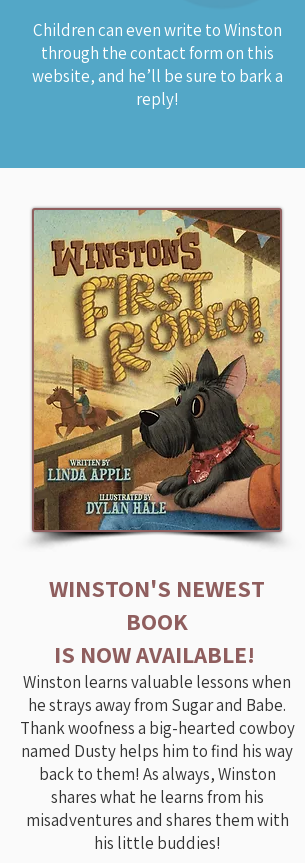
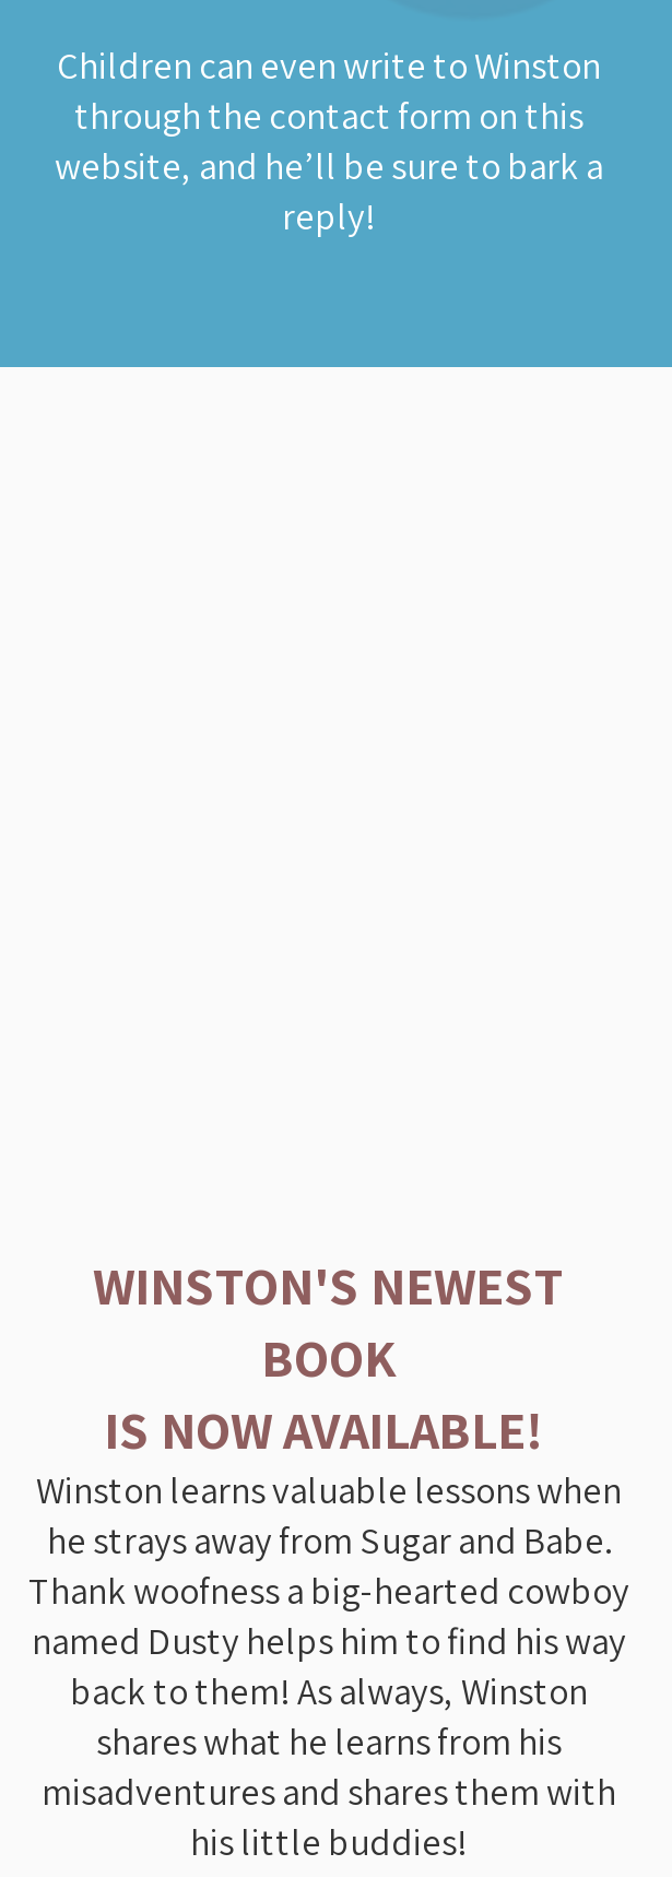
[30,206,284,545] [image] -> none

